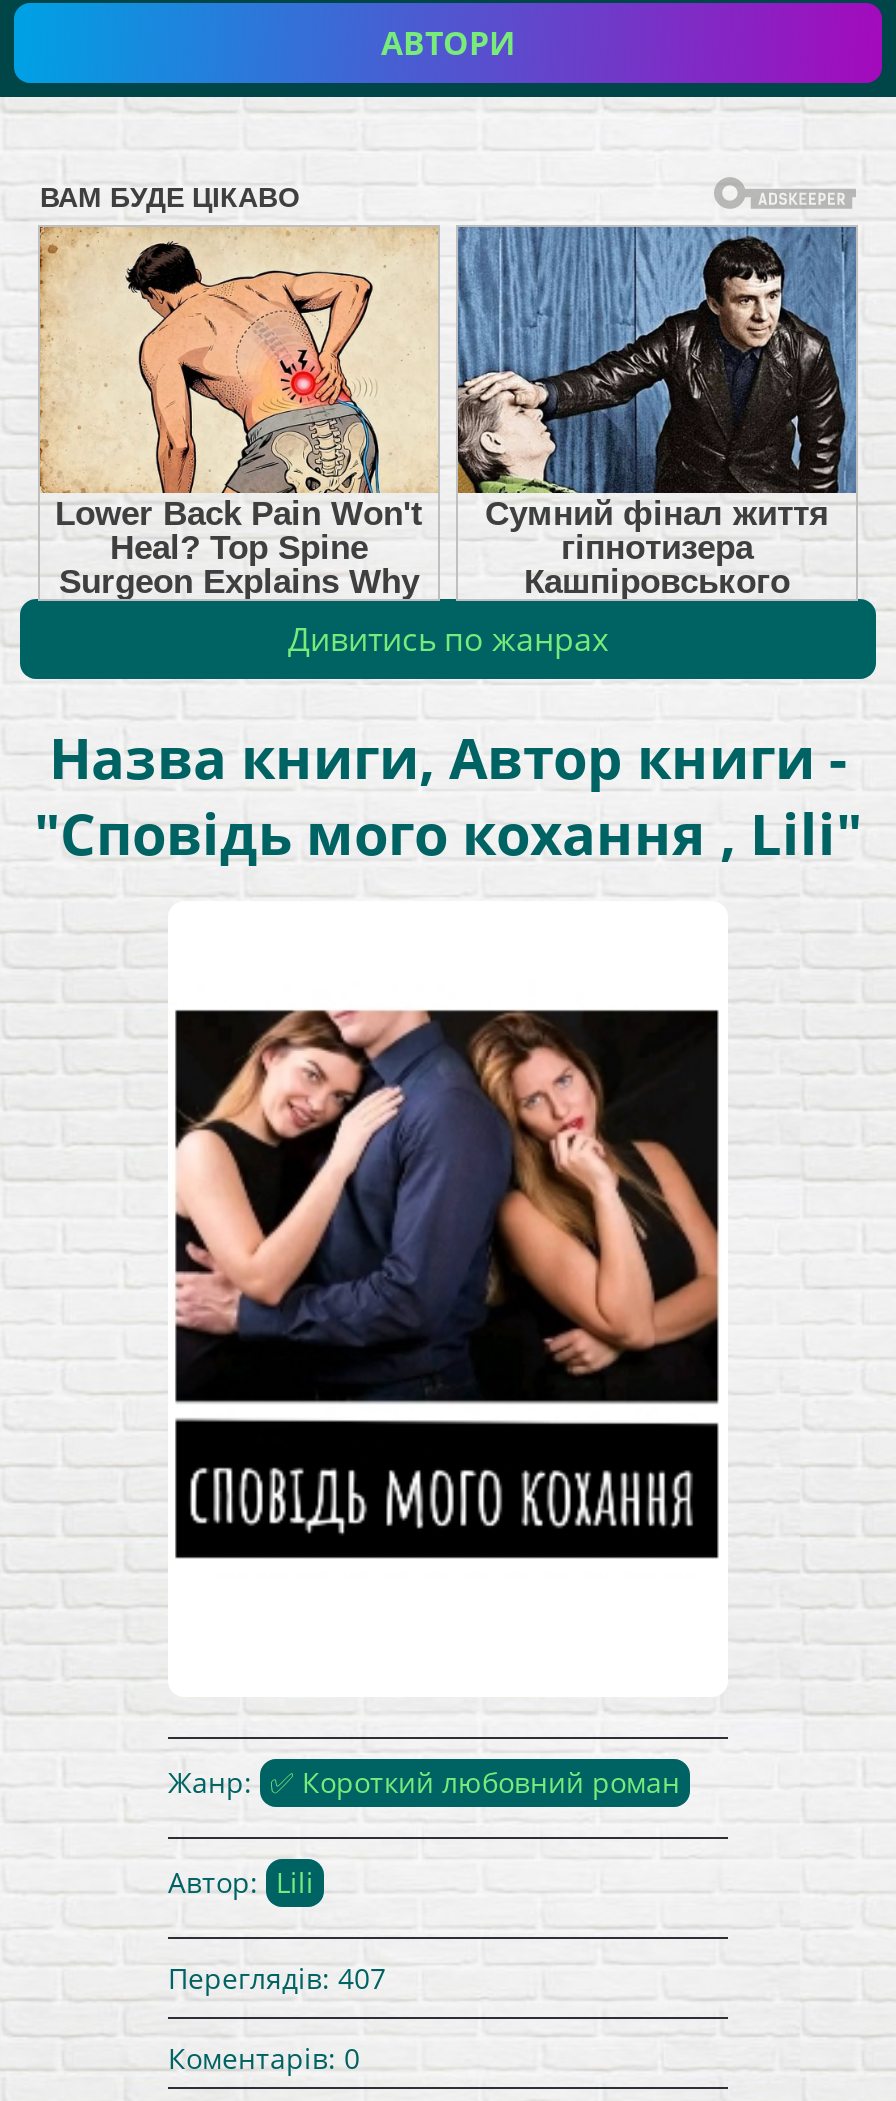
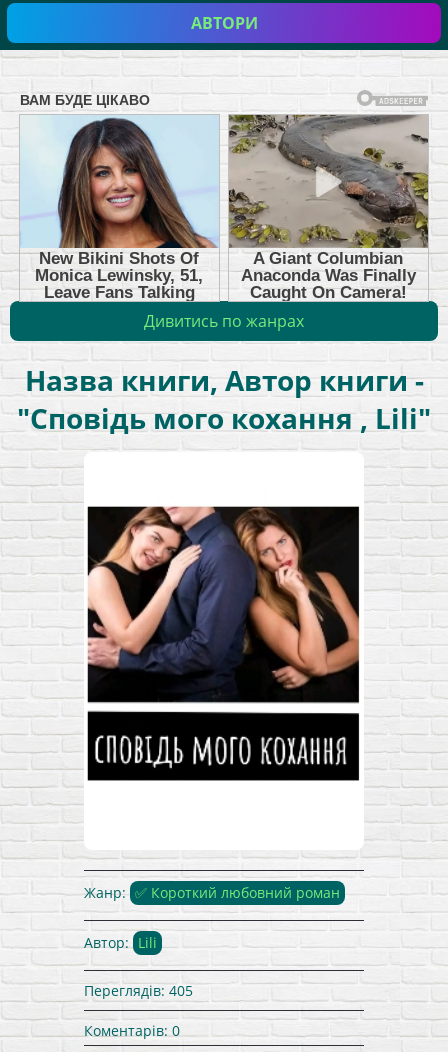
[38,225,438,601] [image] -> [20,115,219,302] [image]
[456,225,858,601] [image] -> [228,114,429,302] [image]
[168,1959,386,1997] Переглядів: 407 -> [84,981,193,1000] Переглядів: 405

